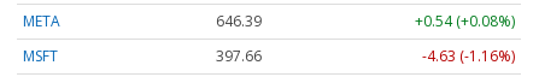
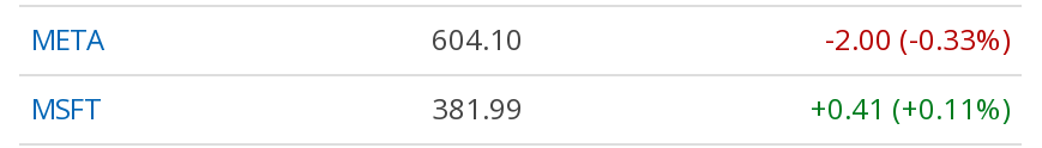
[216,10,262,31] 646.39 -> [432,18,523,58] 604.10
[415,10,515,31] +0.54 (+0.08%) -> [825,18,1010,58] -2.00 (-0.33%)
[216,45,262,66] 397.66 -> [432,87,523,128] 381.99
[422,45,515,66] -4.63 (-1.16%) -> [811,87,1010,128] +0.41 (+0.11%)

